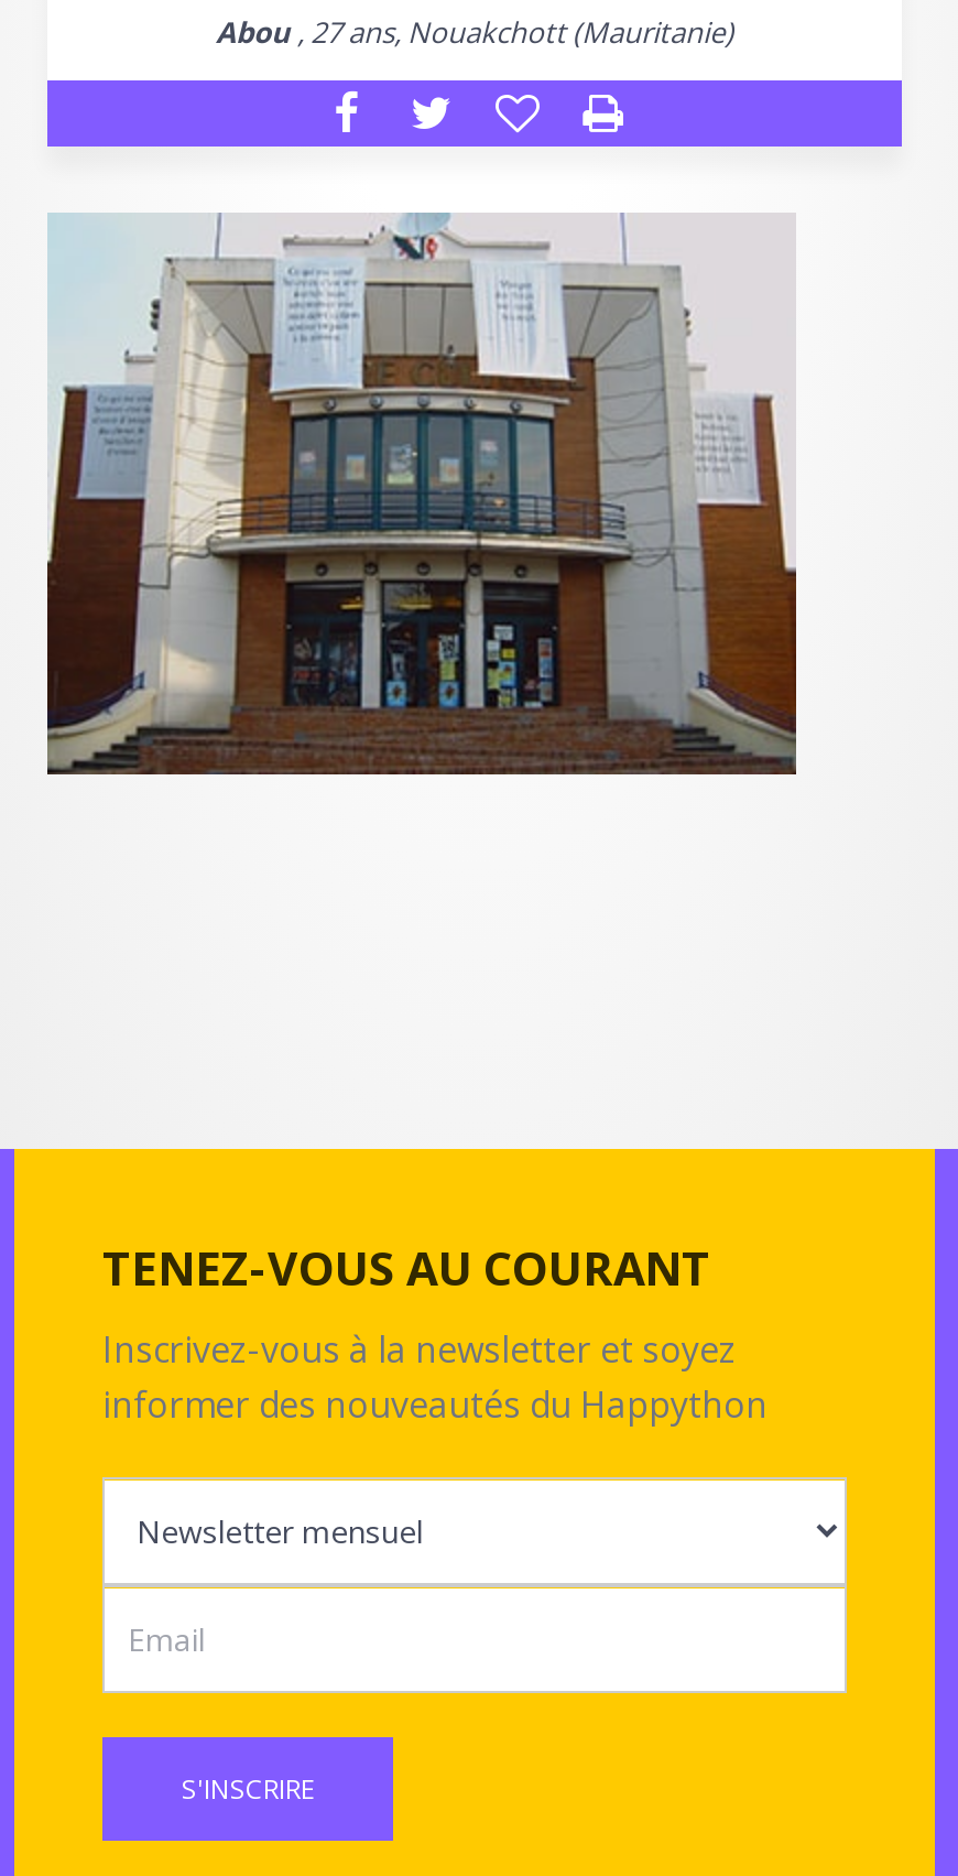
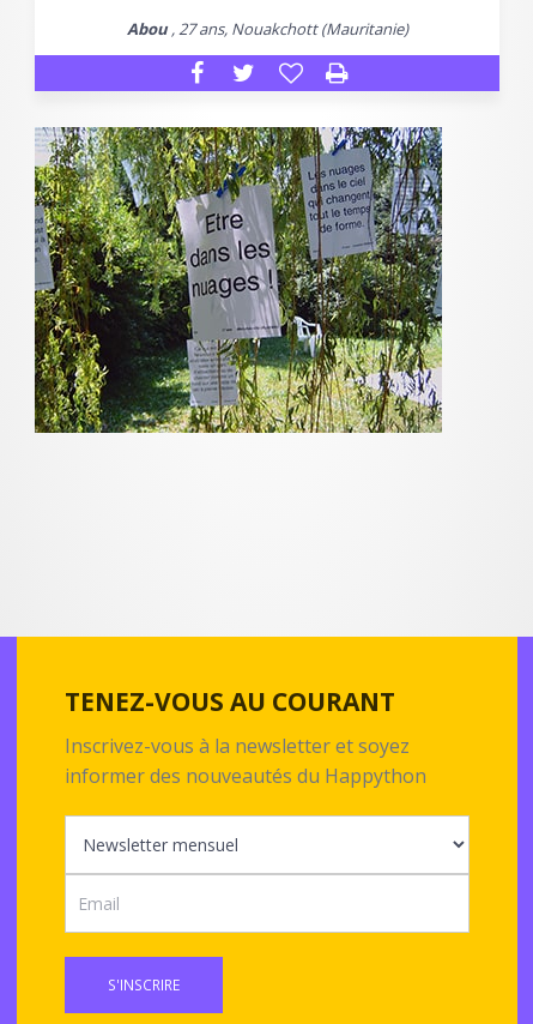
[47,213,798,777] [image] -> [34,126,443,434] [image]

